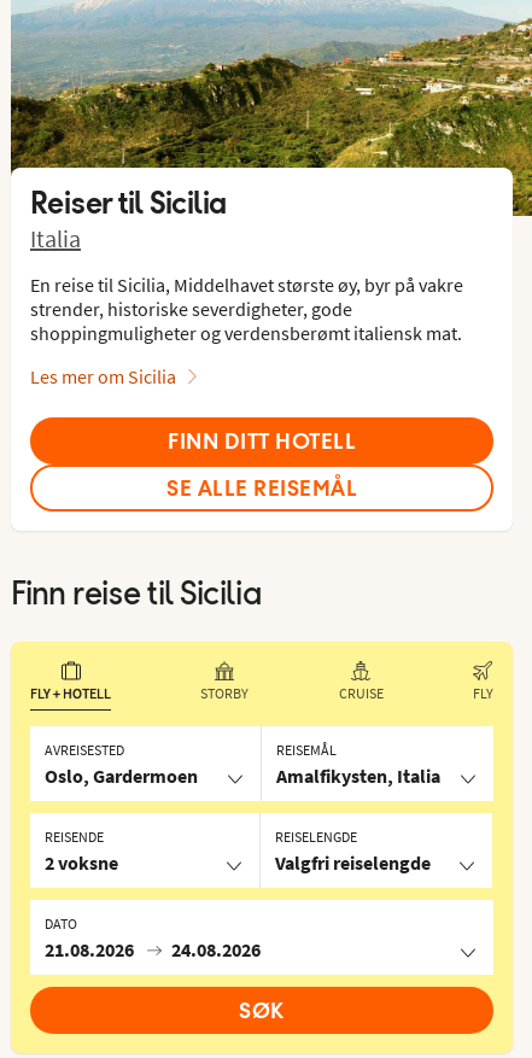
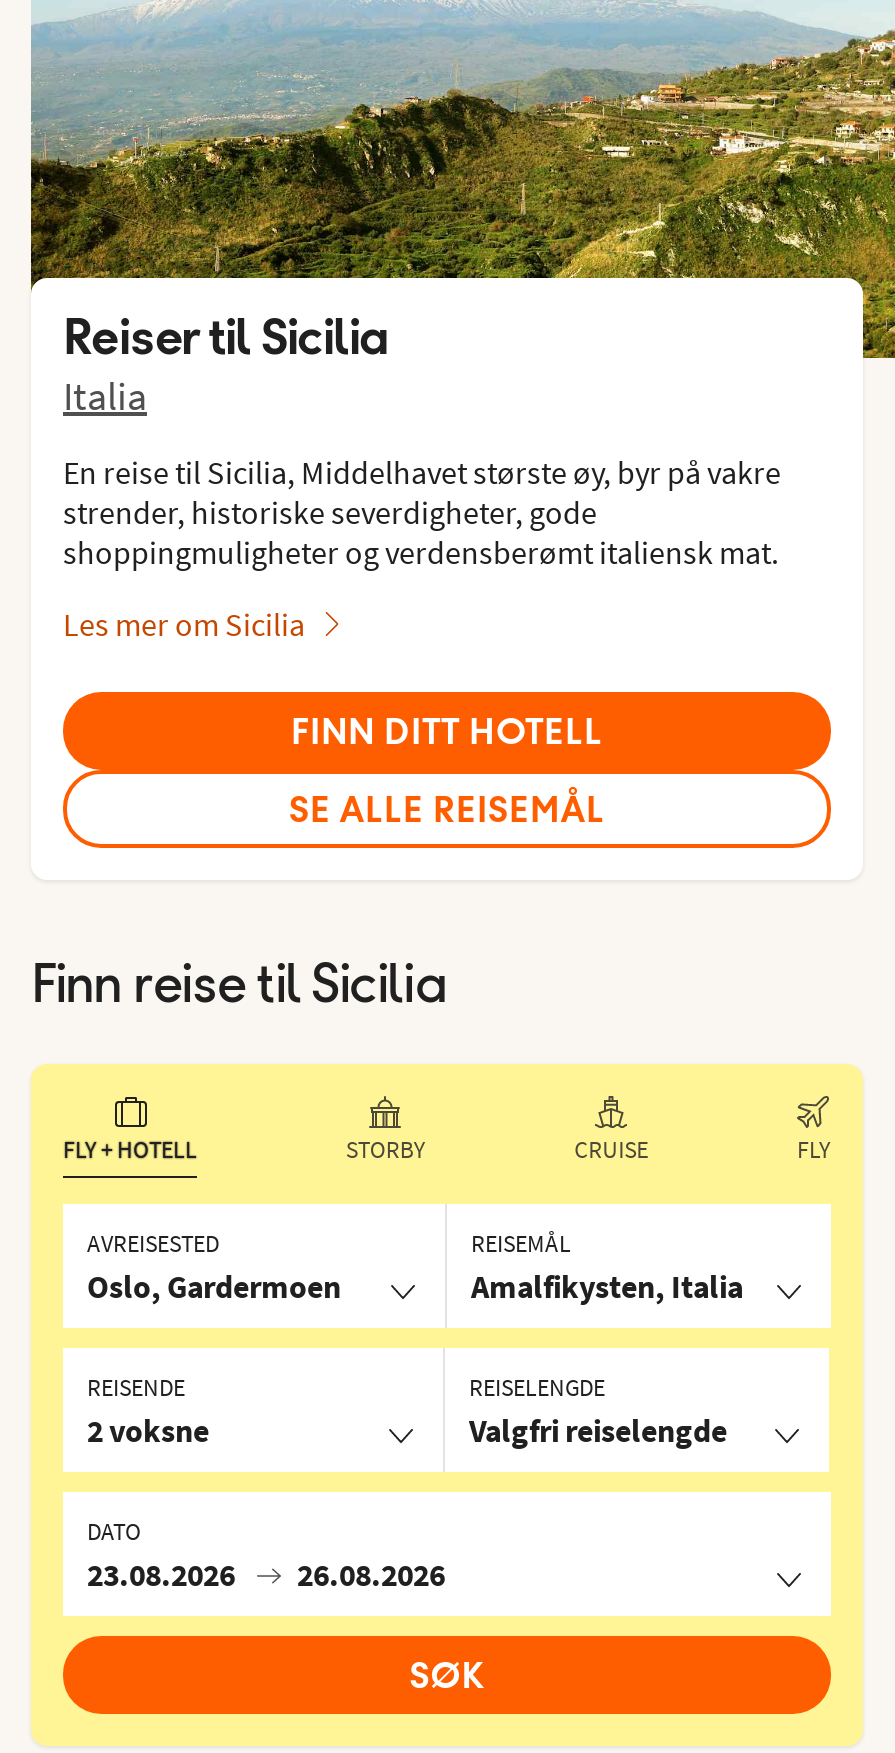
[45,938,134,962] 21.08.2026 -> [87,1554,235,1594] 23.08.2026
[171,938,261,962] 24.08.2026 -> [297,1554,445,1594] 26.08.2026

